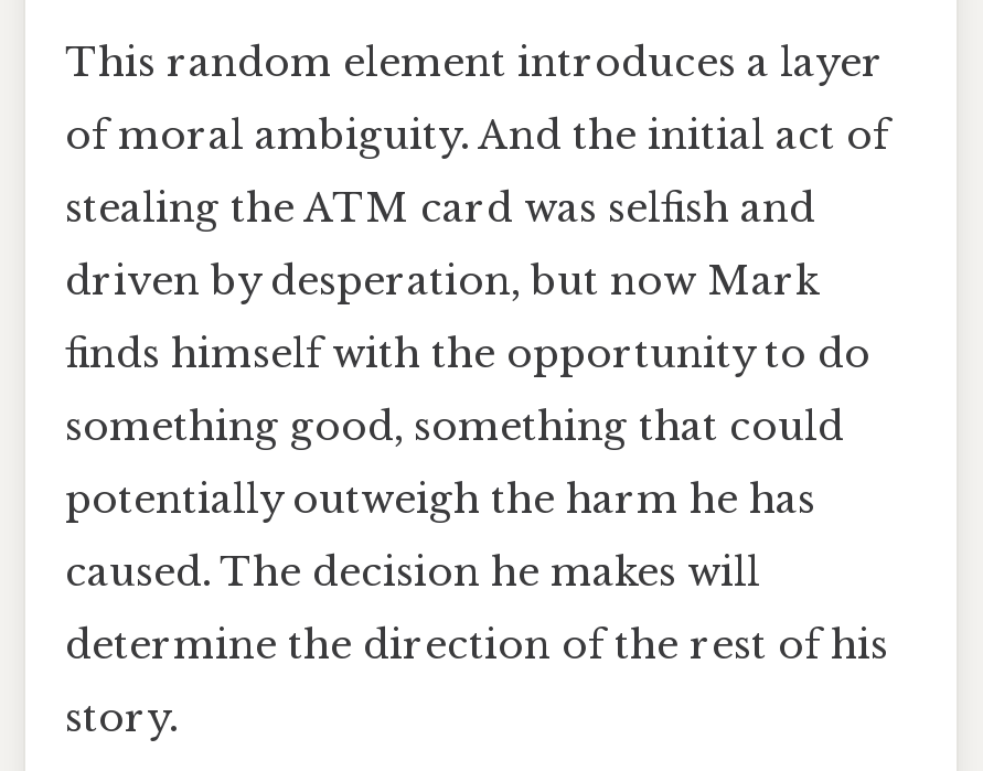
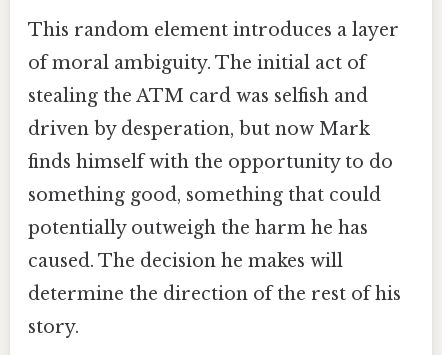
[65,111,888,159] of moral ambiguity. And the initial act of -> [28,52,366,74] of moral ambiguity. The initial act of

